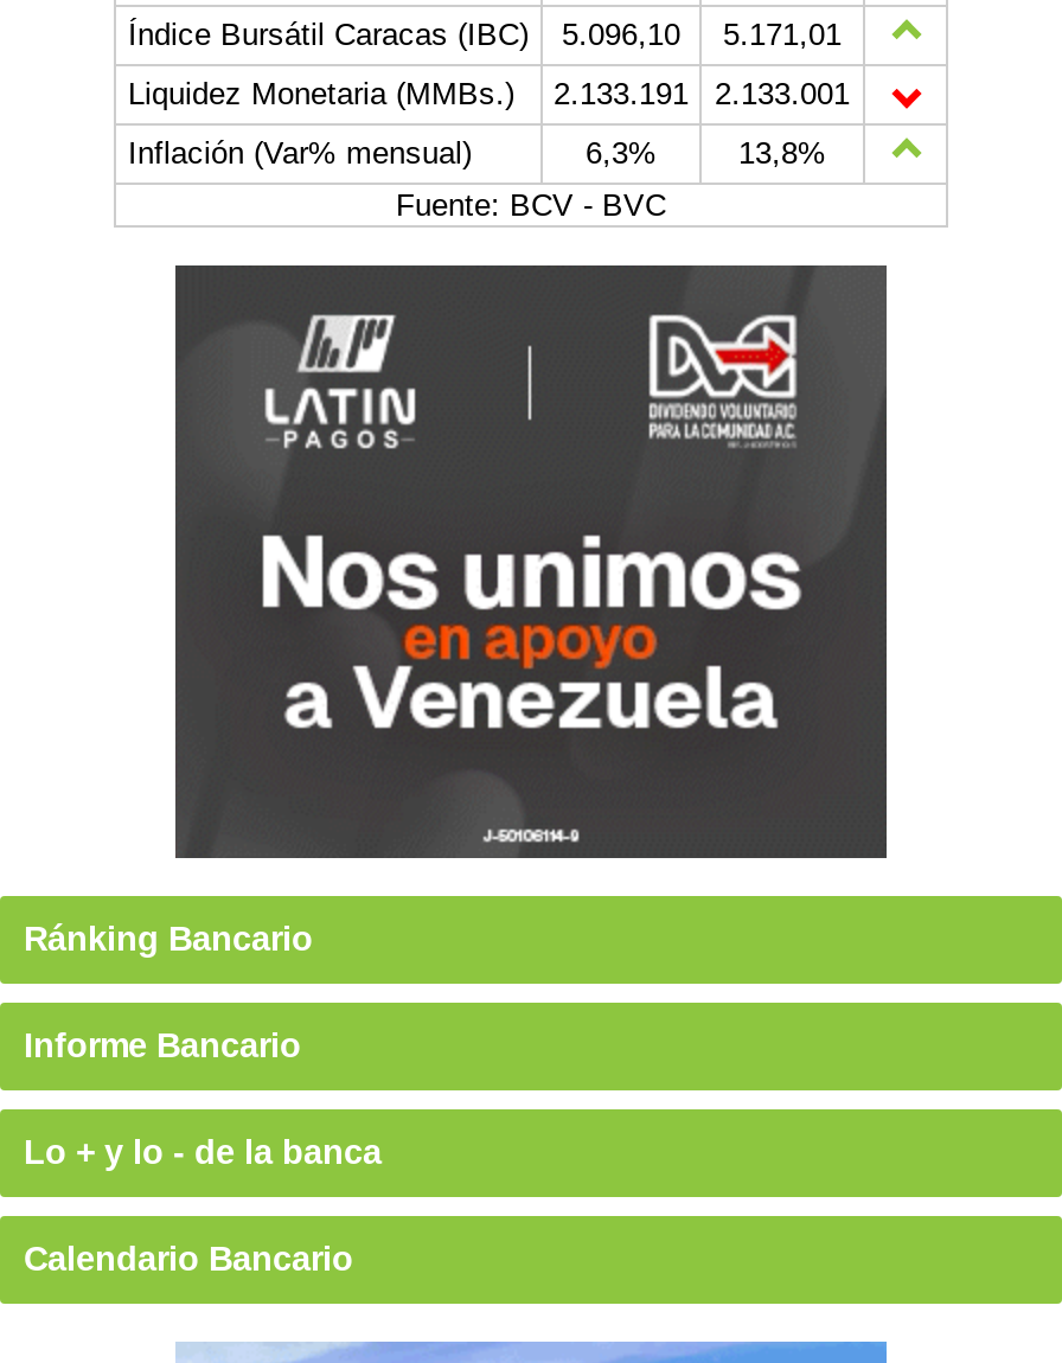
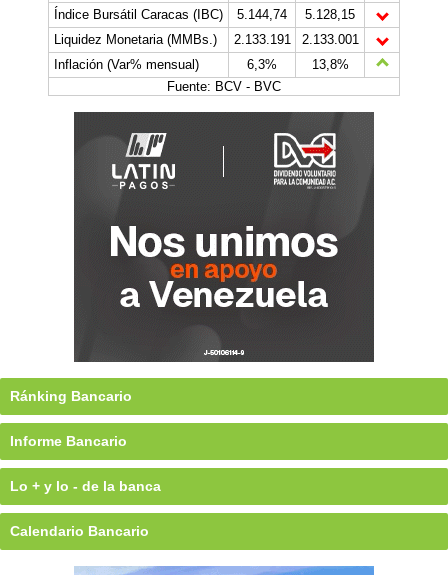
[562,17,680,53] 5.096,10 -> [237,7,287,22] 5.144,74
[723,17,842,53] 5.171,01 -> [305,7,355,22] 5.128,15

